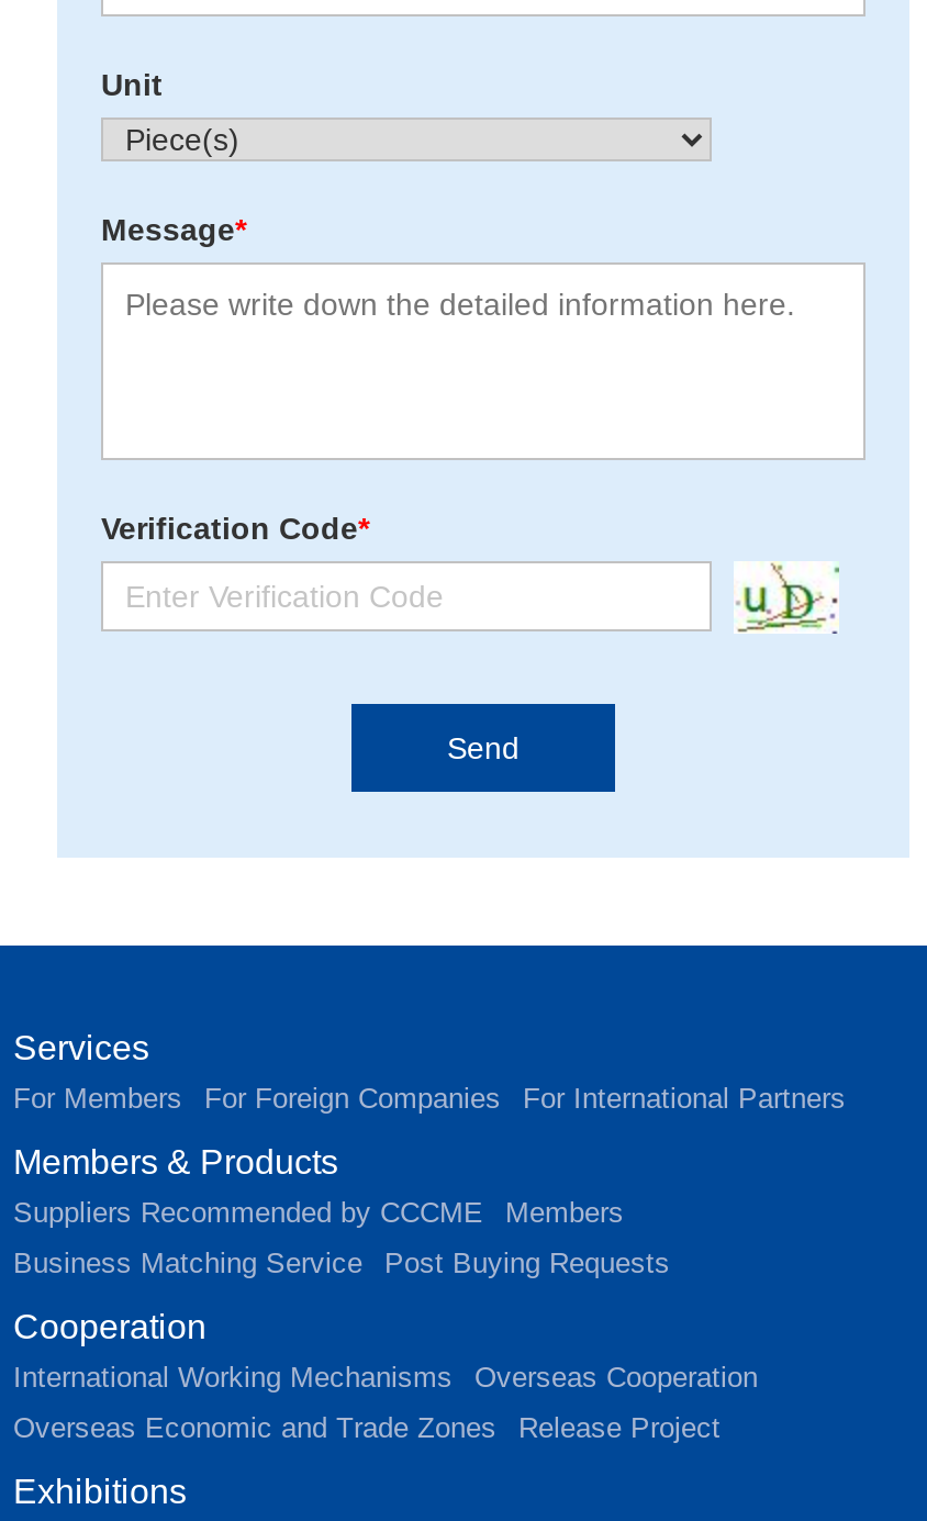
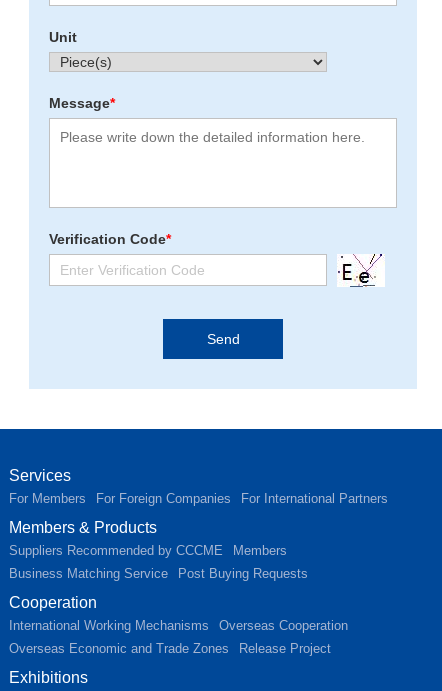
[738,563,839,634] [image] -> [338,253,383,288] [image]

